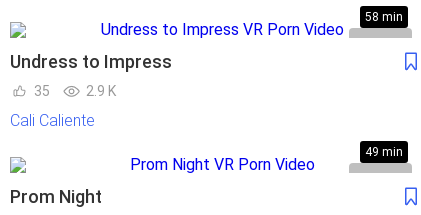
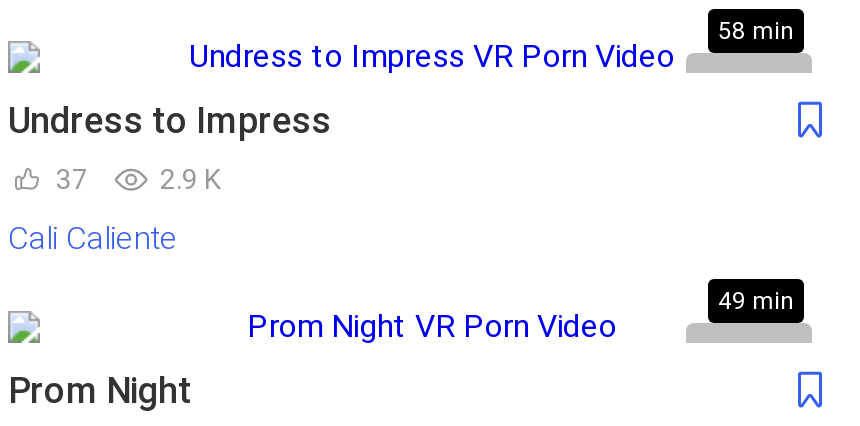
[34,83,50,99] 35 -> [56,163,88,195] 37

